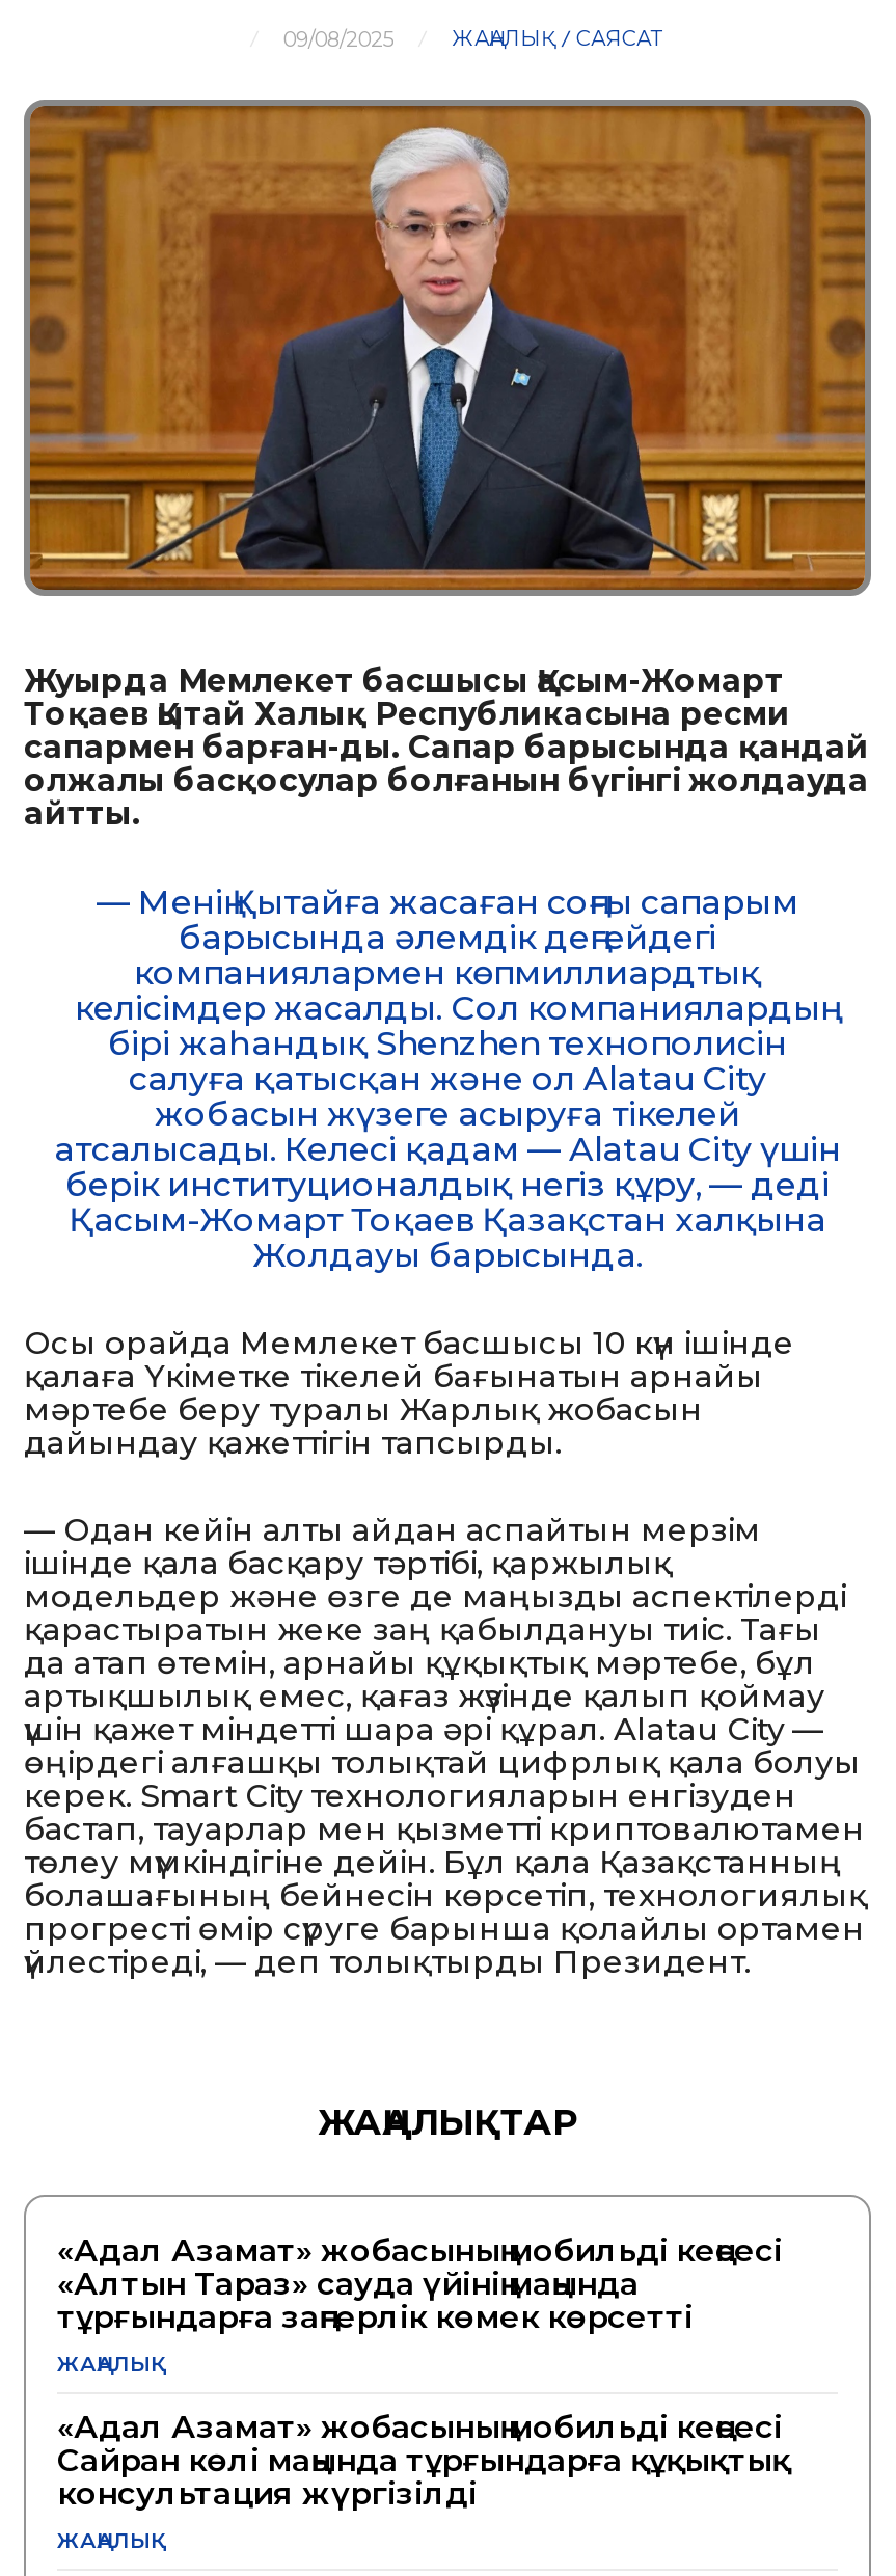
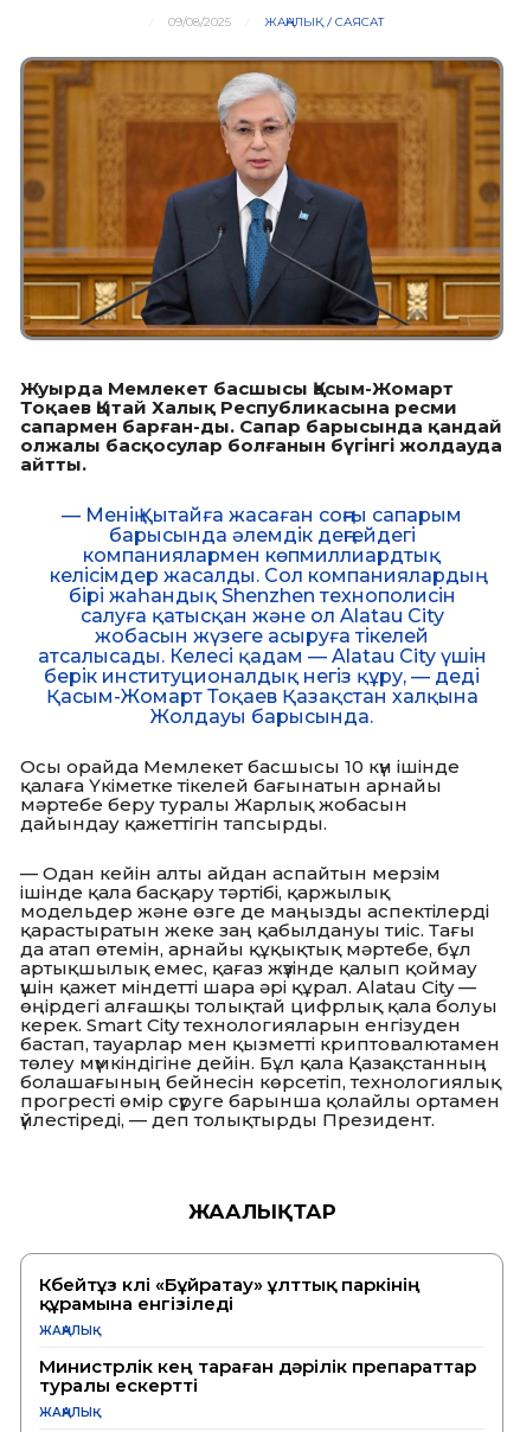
[57,2231,782,2337] «Адал Азамат» жобасының мобильді кеңсесі | «Алтын Тараз» сауда үйінің маңында | тұрғындарға заңгерлік көмек көрсетті -> [39,1273,421,1315] Көбейтұз көлі «Бұйратау» ұлттық паркінің | құрамына енгізіледі
[57,2407,790,2513] «Адал Азамат» жобасының мобильді кеңсесі | Сайран көлі маңында тұрғындарға құқықтық | консультация жүргізілді -> [39,1355,476,1397] Министрлік кең тараған дәрілік препараттар | туралы ескертті

